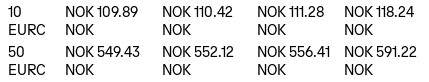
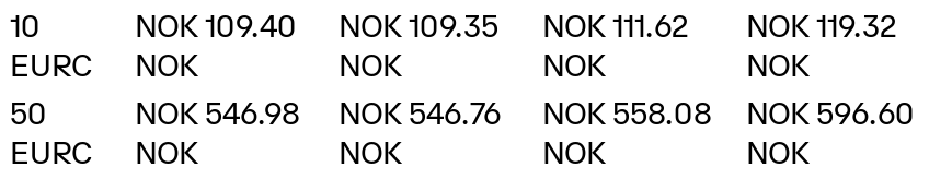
[65,2,138,20] NOK 109.89 -> [135,5,297,45] NOK 109.40
[162,2,233,20] NOK 110.42 -> [339,5,498,45] NOK 109.35
[257,2,324,20] NOK 111.28 -> [542,5,689,45] NOK 111.62
[344,2,414,20] NOK 118.24 -> [746,5,897,45] NOK 119.32
[65,42,140,60] NOK 549.43 -> [135,93,299,132] NOK 546.98
[162,42,234,60] NOK 552.12 -> [339,93,501,132] NOK 546.76
[257,42,330,60] NOK 556.41 -> [542,93,711,132] NOK 558.08
[344,42,417,60] NOK 591.22 -> [746,93,915,132] NOK 596.60

